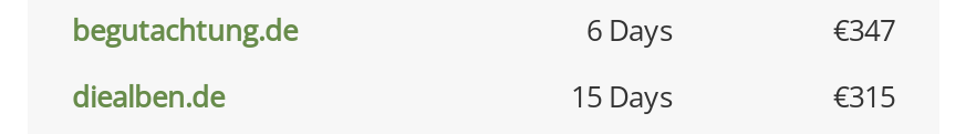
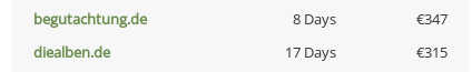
[586,10,673,50] 6 Days -> [292,9,336,29] 8 Days
[571,76,673,116] 15 Days -> [284,42,336,62] 17 Days

